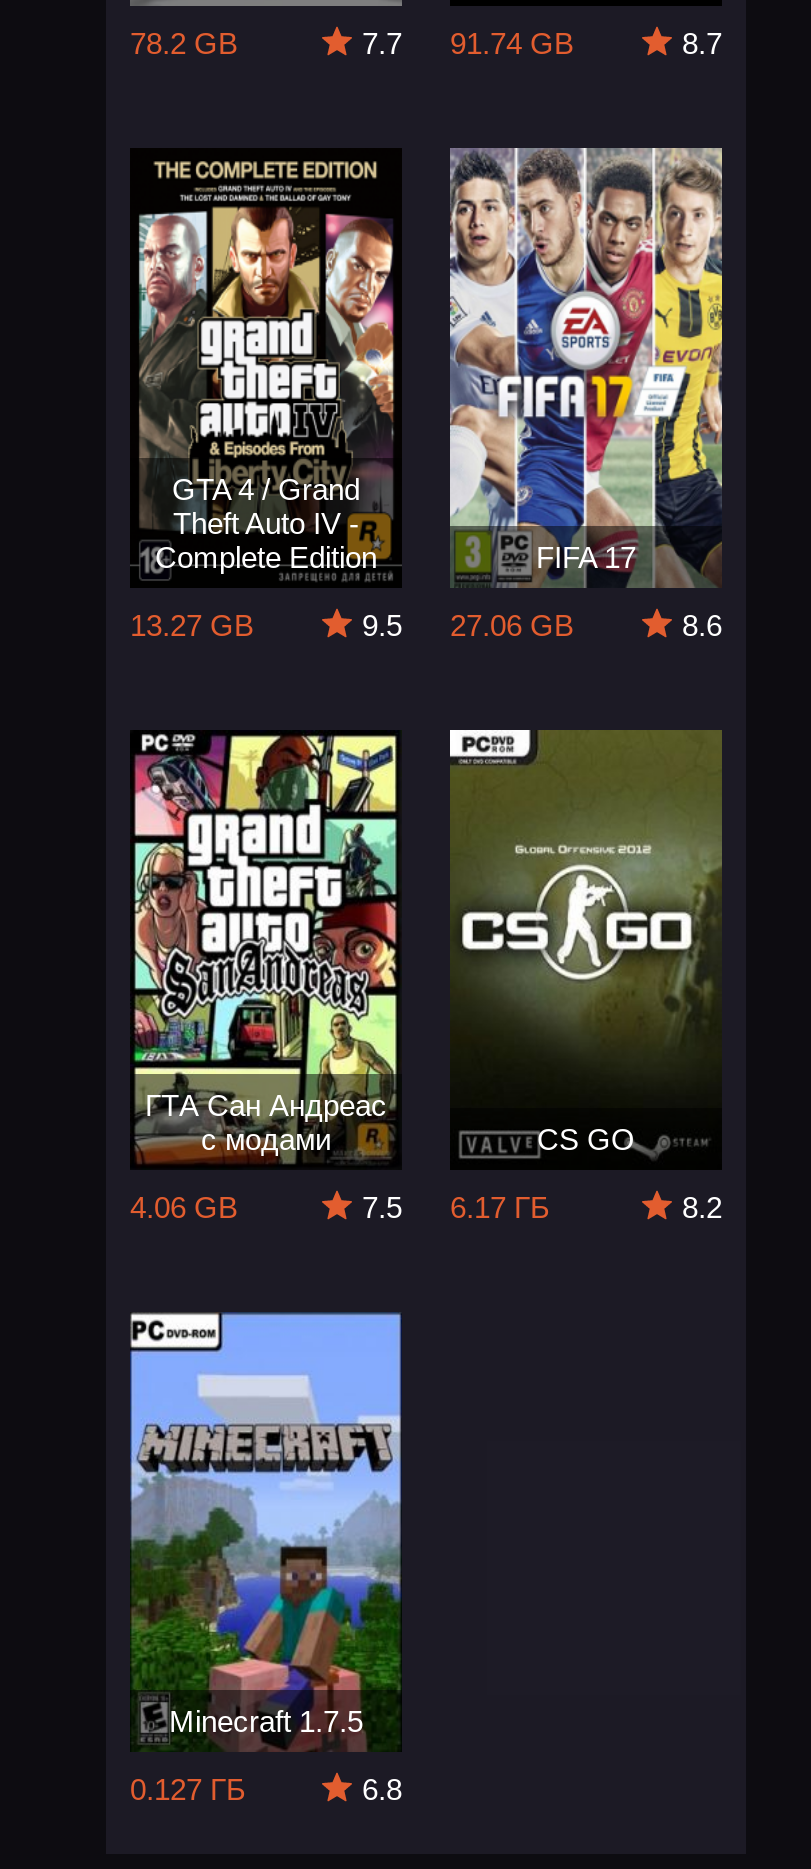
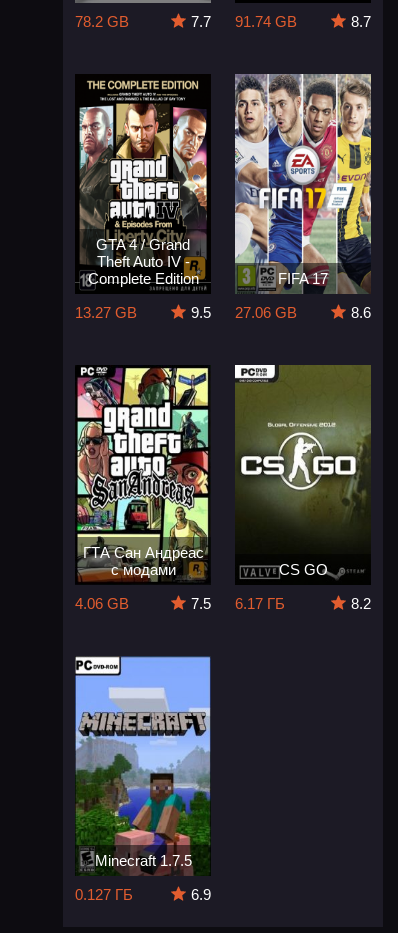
[362,1772,402,1806] 6.8 -> [191,886,211,903] 6.9

